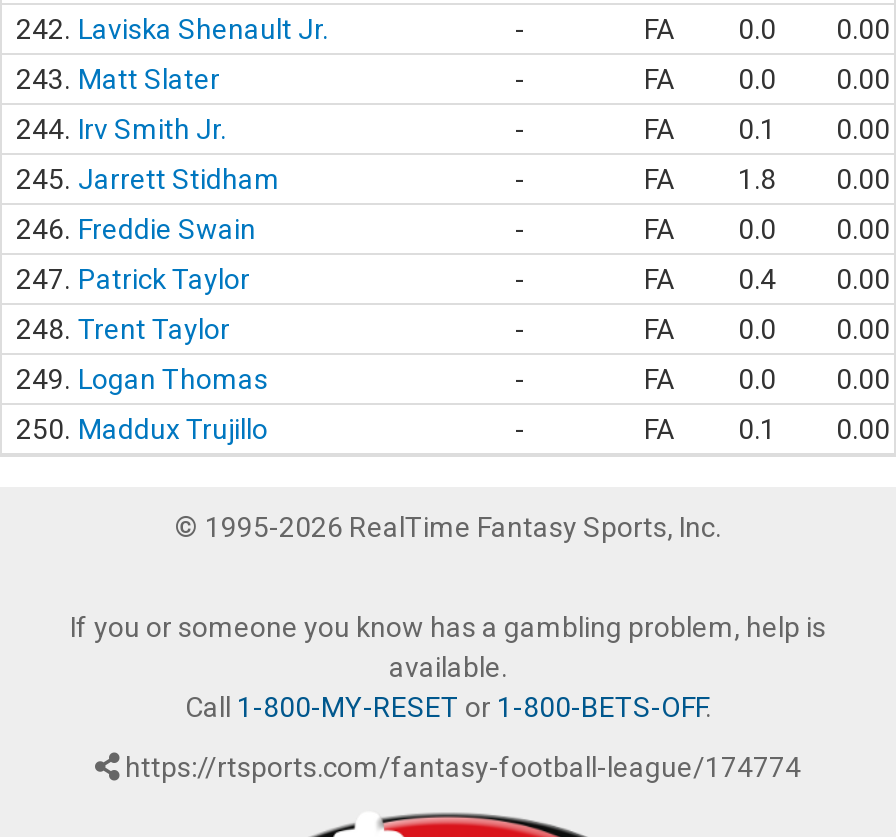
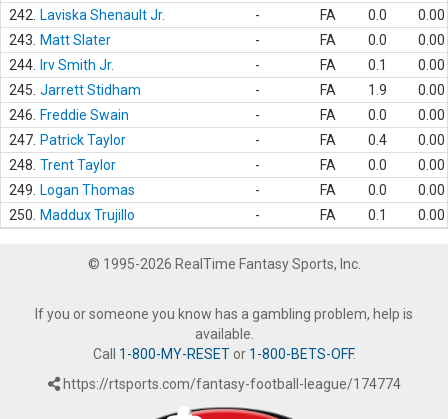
[644,163,890,195] FA 1.8 0.00 -> [320,82,445,98] FA 1.9 0.00

